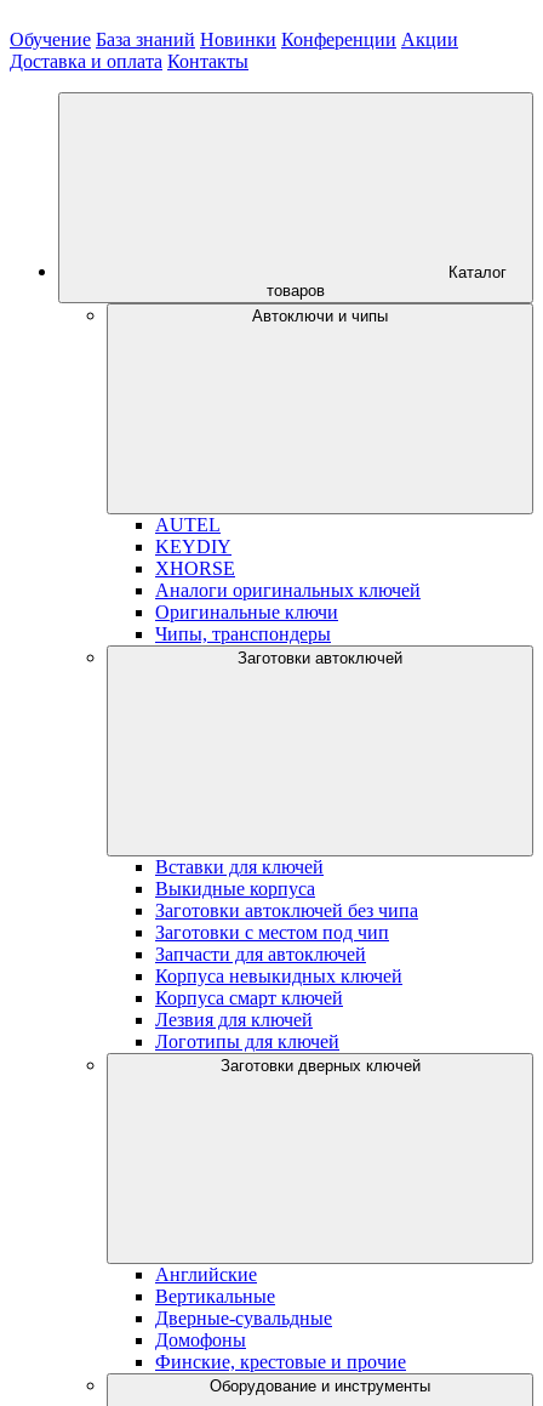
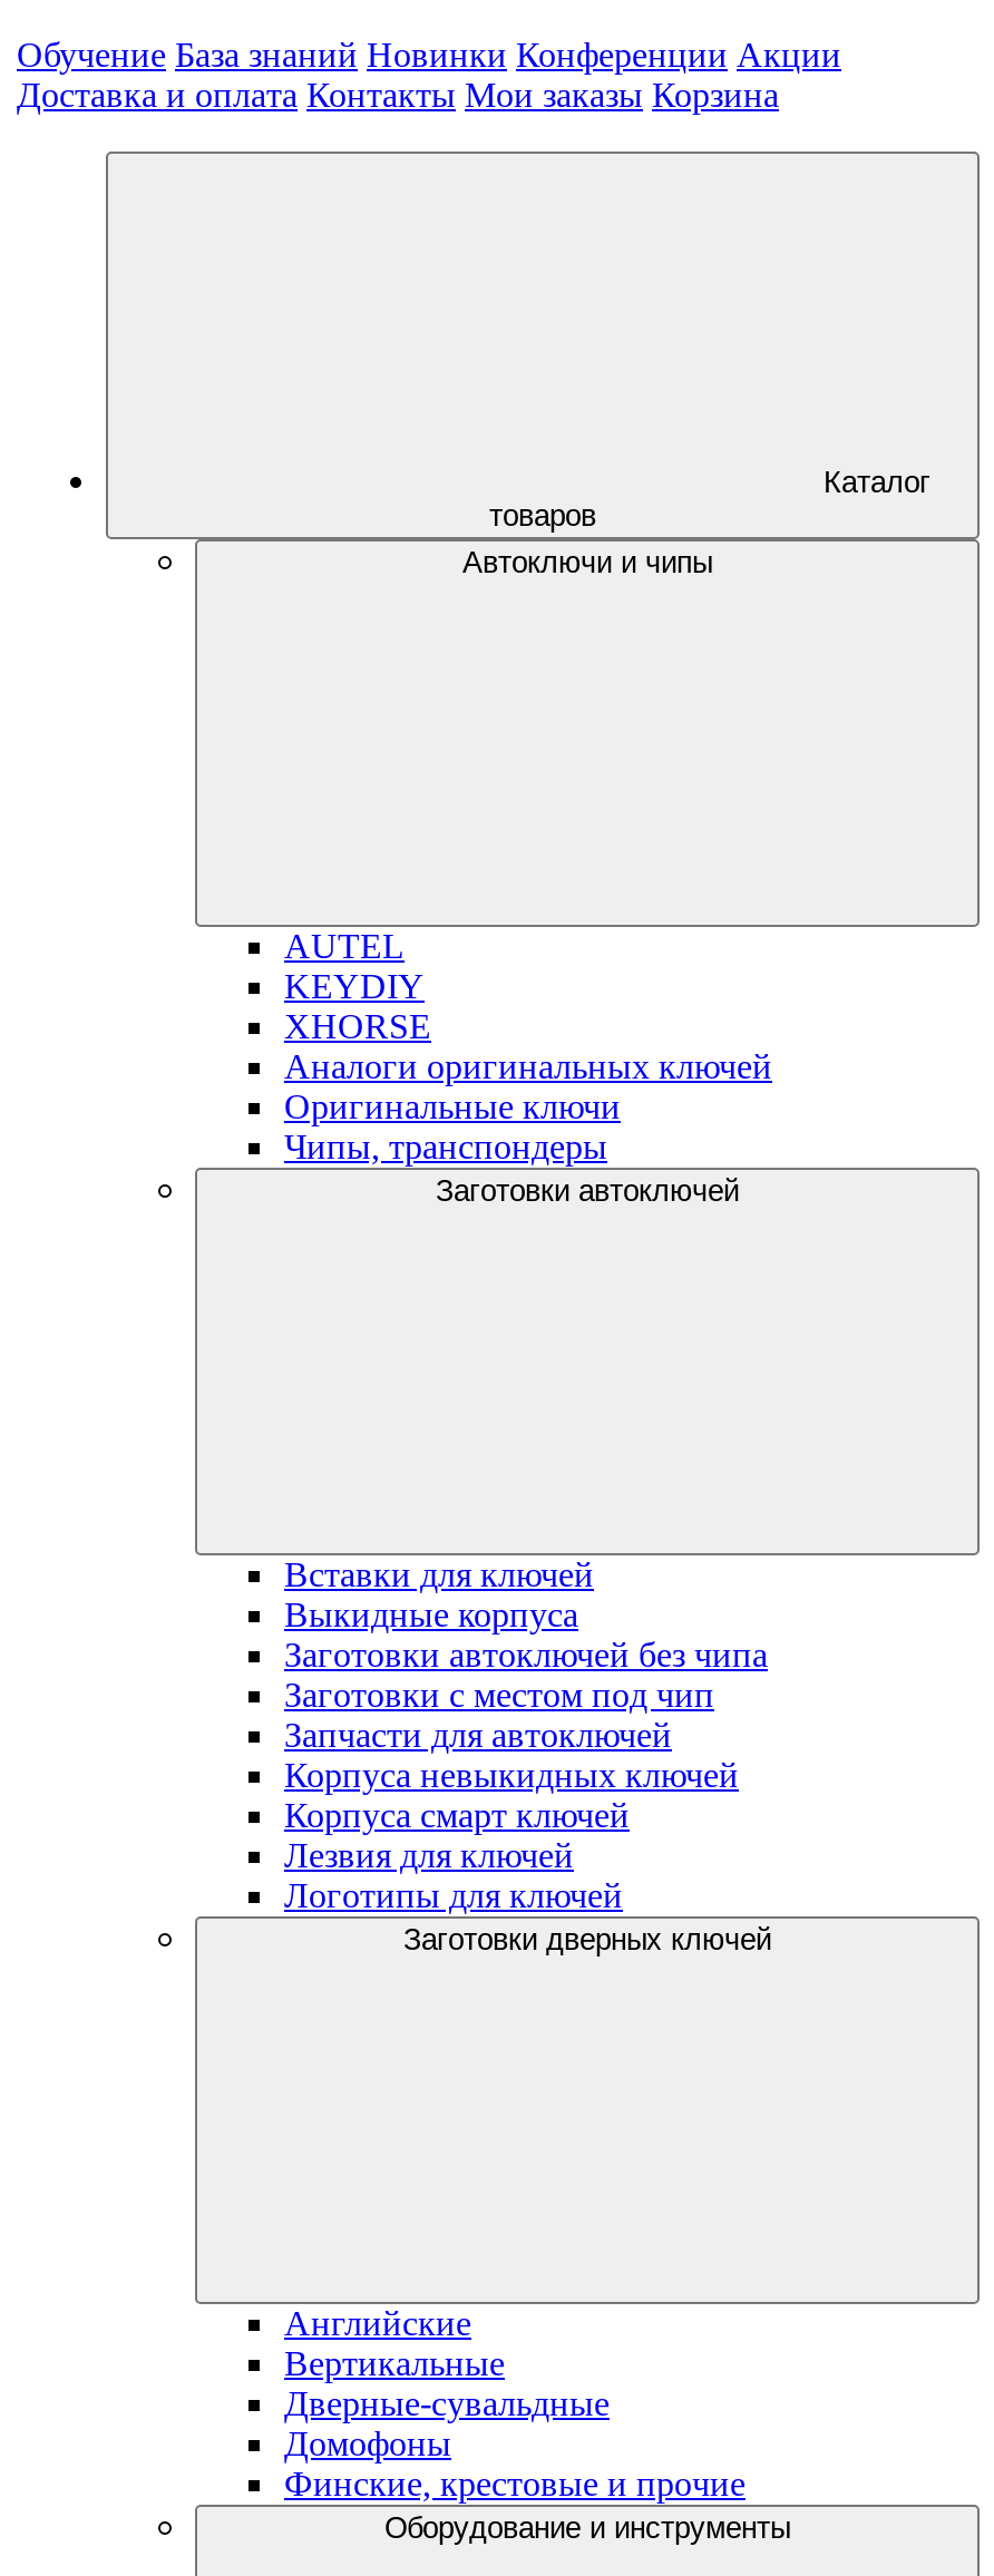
[10,51,248,71] Доставка и оплата Контакты -> [17,76,779,113] Доставка и оплата Контакты Мои заказы Корзина

